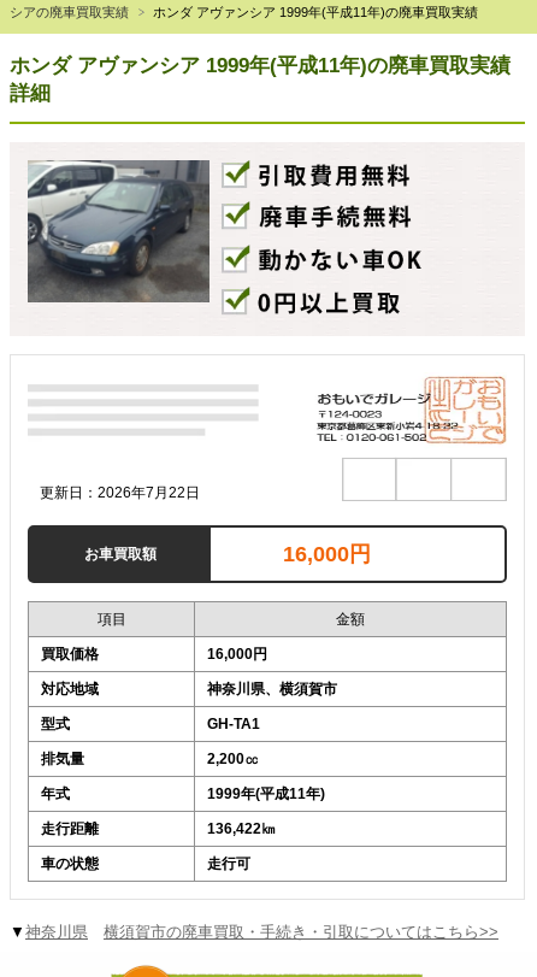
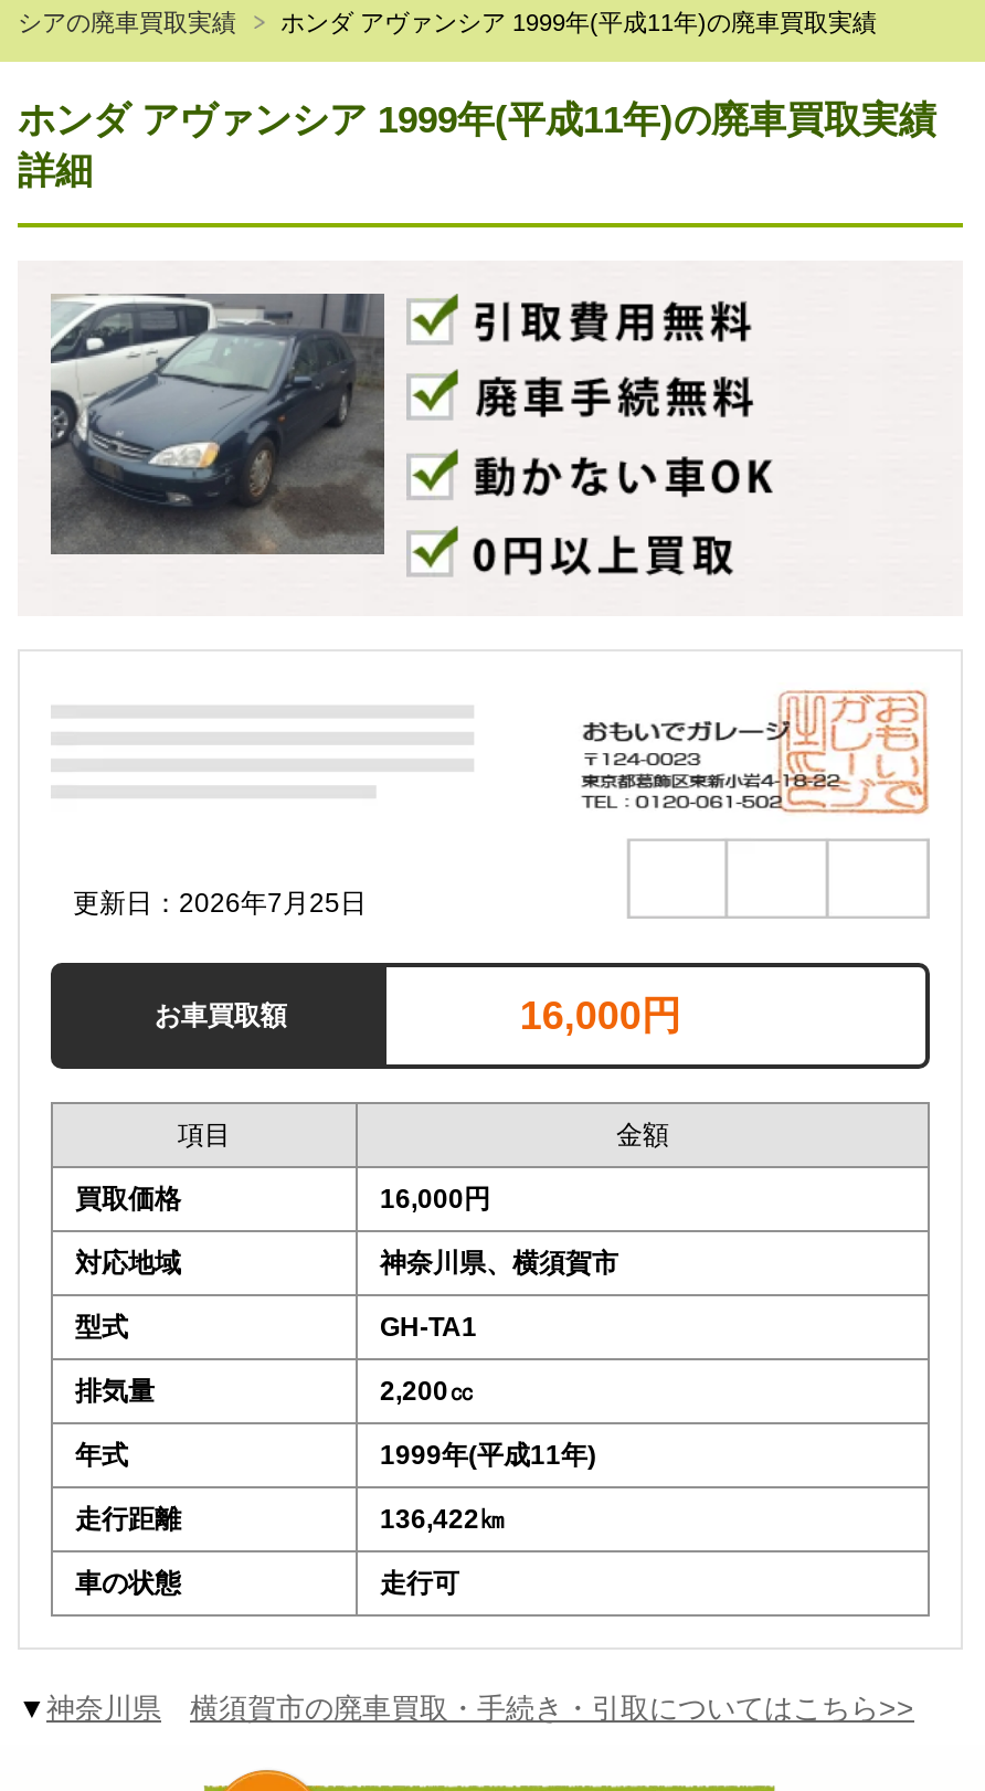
[40,485,200,502] 更新日：2026年7月22日 -> [73,889,367,920] 更新日：2026年7月25日

